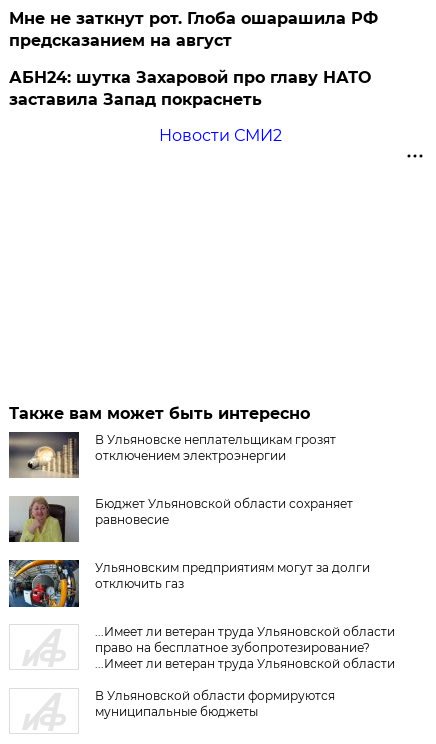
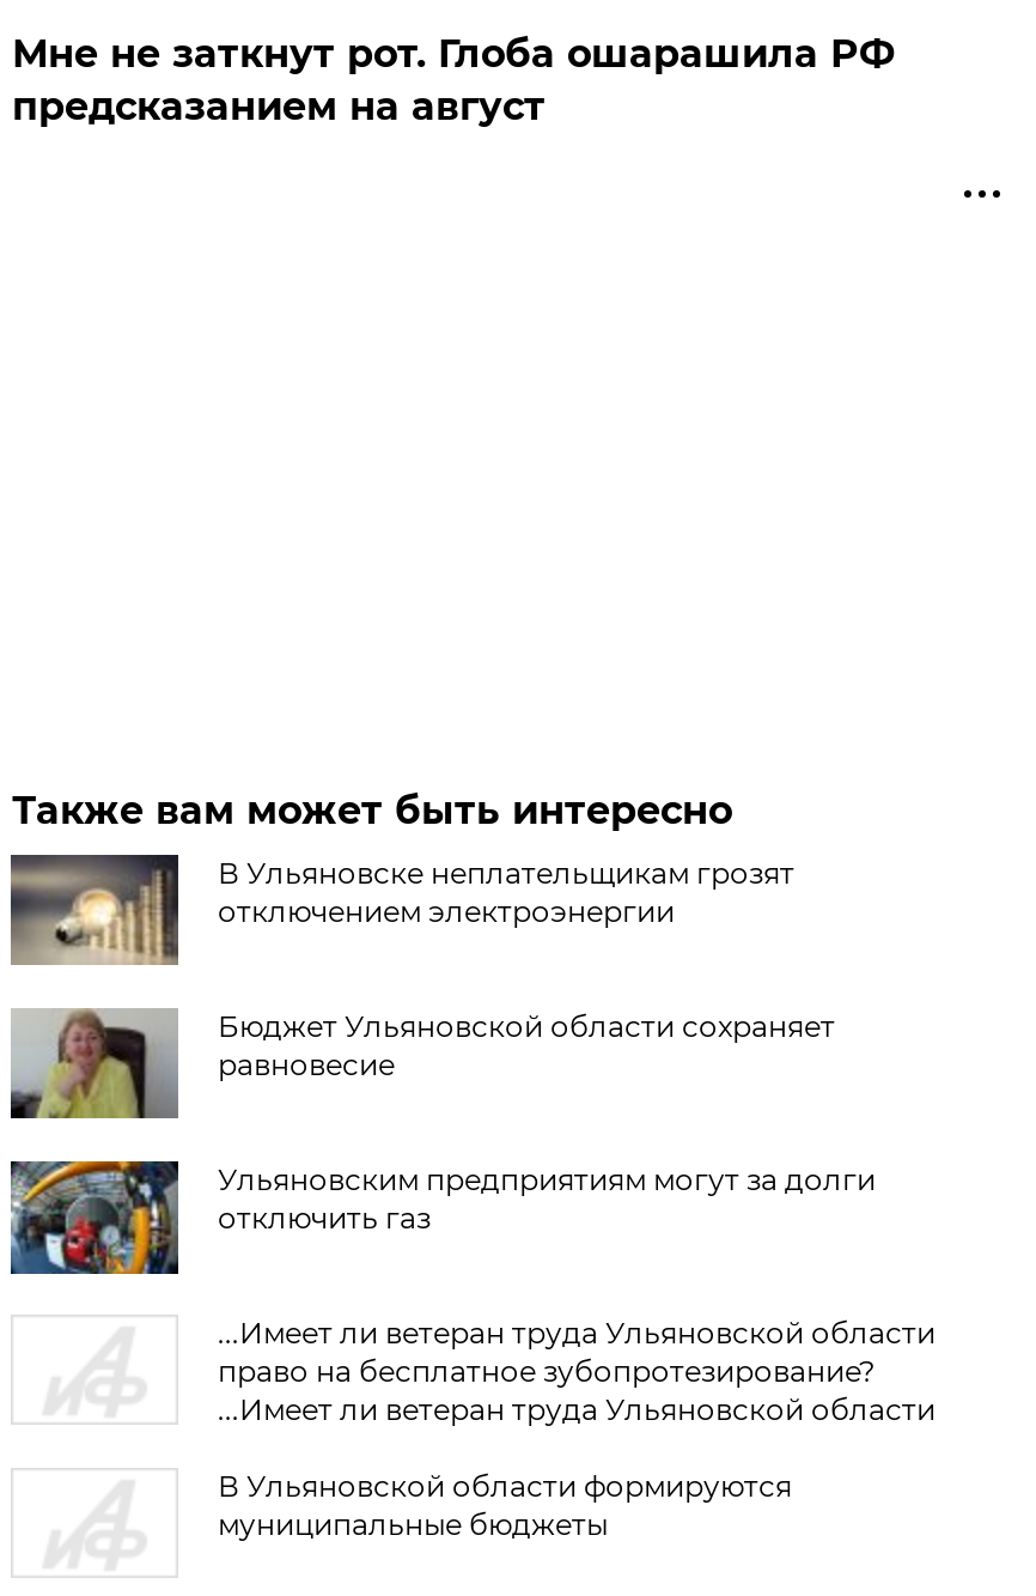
[9,68,371,145] АБН24: шутка Захаровой про главу НАТО | заставила Запад покраснеть | Новости СМИ2 -> none

